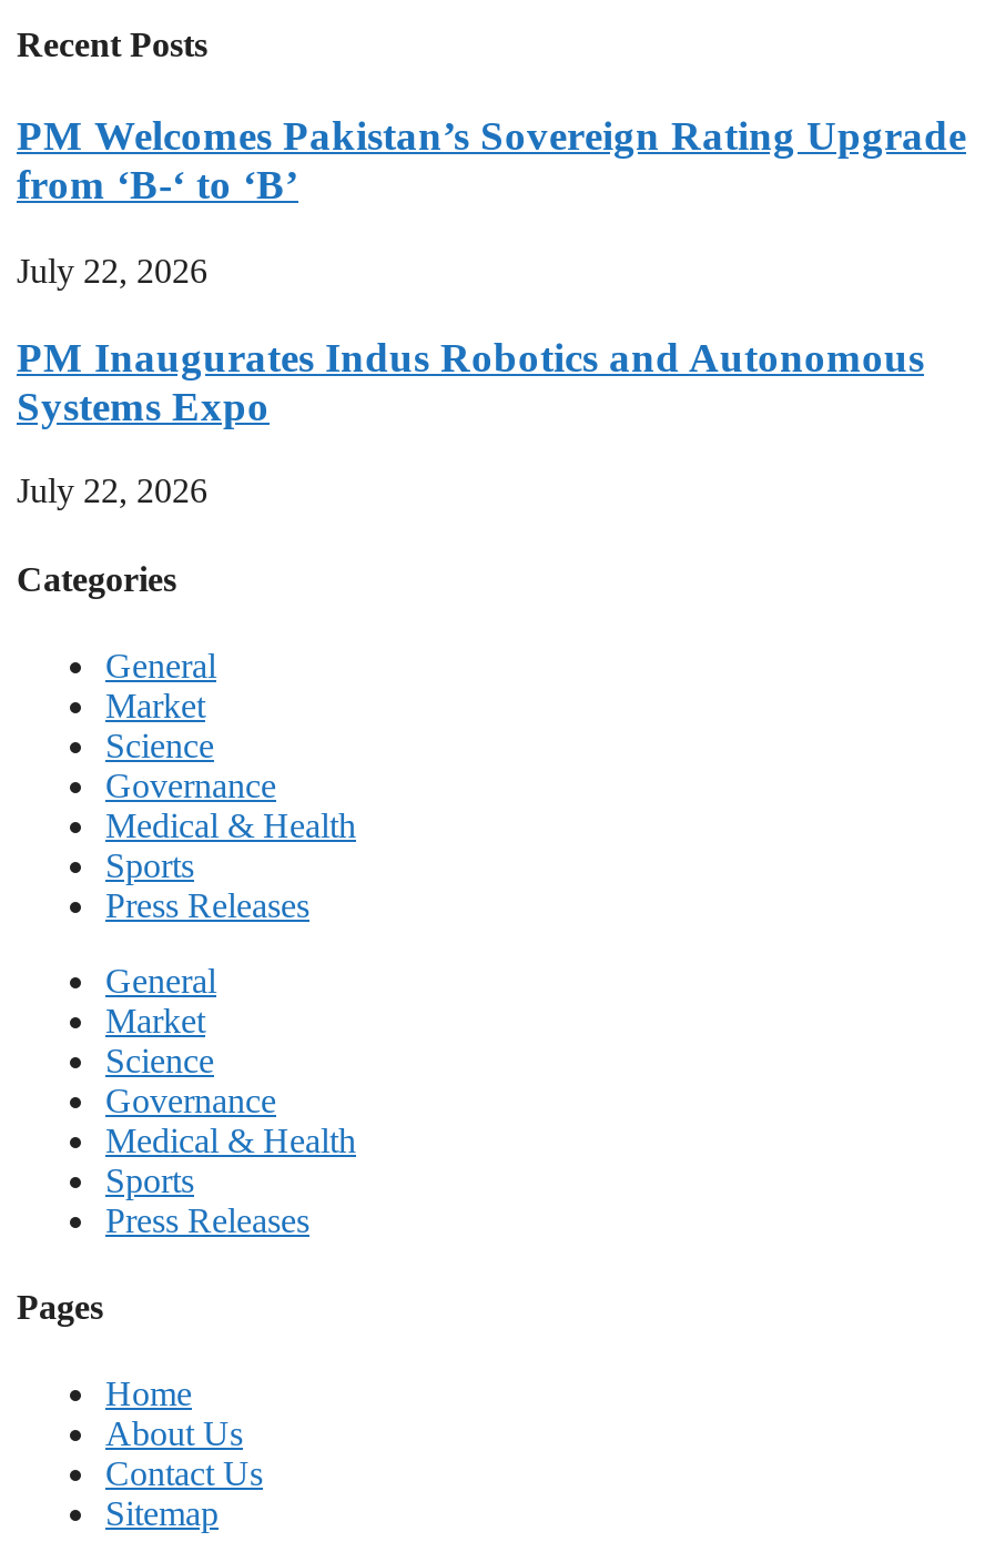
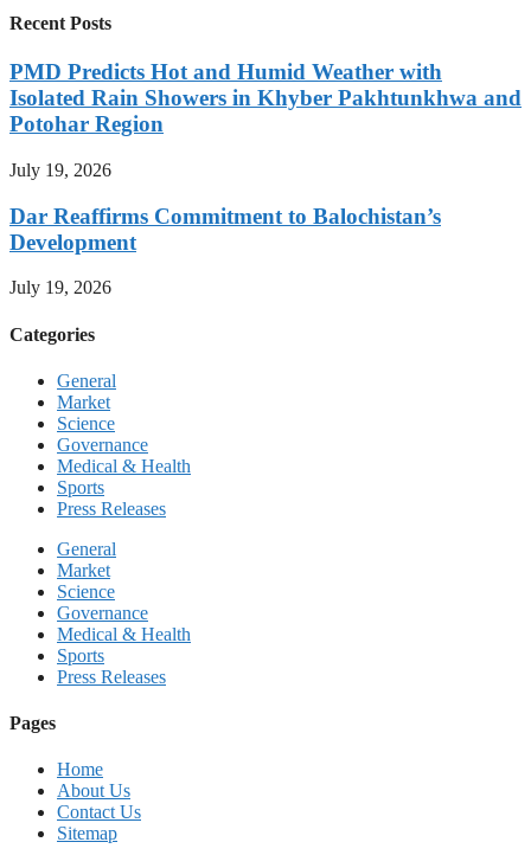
[17,113,966,208] PM Welcomes Pakistan’s Sovereign Rating Upgrade | from ‘B-‘ to ‘B’ -> [9,60,522,137] PMD Predicts Hot and Humid Weather with | Isolated Rain Showers in Khyber Pakhtunkhwa and | Potohar Region
[17,252,207,290] July 22, 2026 -> [9,160,111,180] July 19, 2026
[17,333,924,429] PM Inaugurates Indus Robotics and Autonomous | Systems Expo -> [9,203,441,254] Dar Reaffirms Commitment to Balochistan’s | Development
[17,472,207,510] July 22, 2026 -> [9,278,111,298] July 19, 2026

